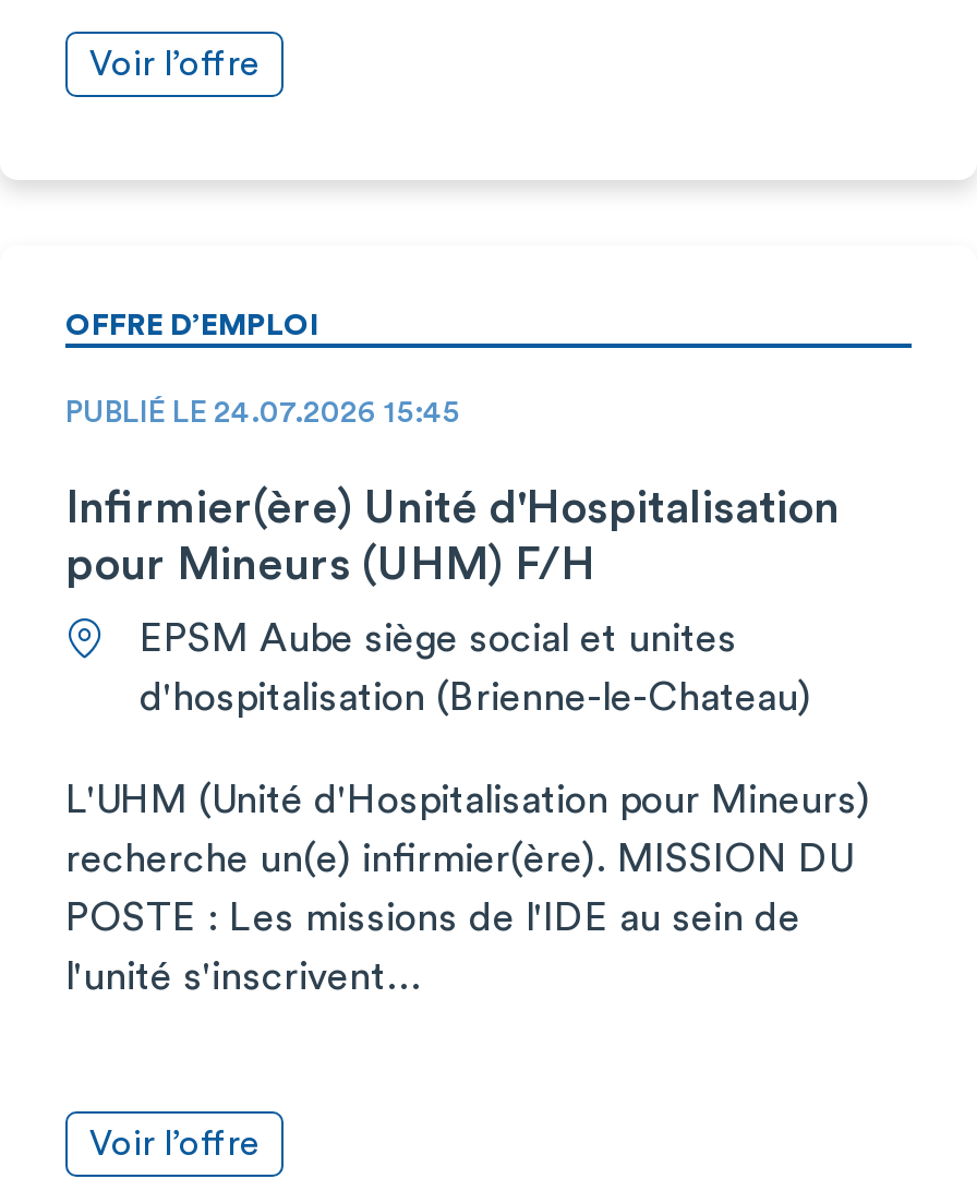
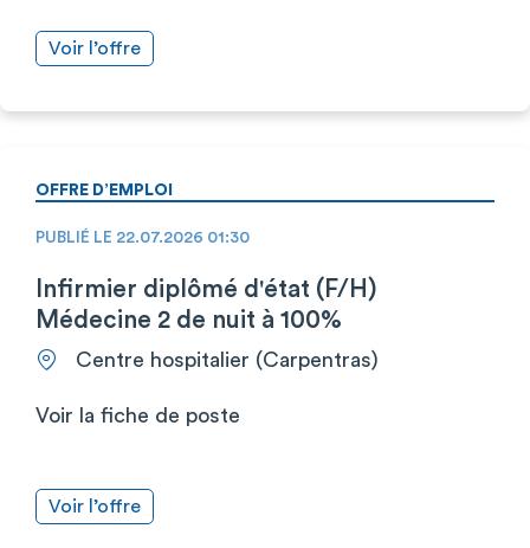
[65,398,870,995] PUBLIÉ LE 24.07.2026 15:45 | Infirmier(ère) Unité d'Hospitalisation | pour Mineurs (UHM) F/H | EPSM Aube siège social et unites | d'hospitalisation (Brienne-le-Chateau) | L'UHM (Unité d'Hospitalisation pour Mineurs) | recherche un(e) infirmier(ère). MISSION DU | POSTE : Les missions de l'IDE au sein de | l'unité s'inscrivent… -> [35,229,379,426] PUBLIÉ LE 22.07.2026 01:30 | Infirmier diplômé d'état (F/H) | Médecine 2 de nuit à 100% | Centre hospitalier (Carpentras) | Voir la fiche de poste

